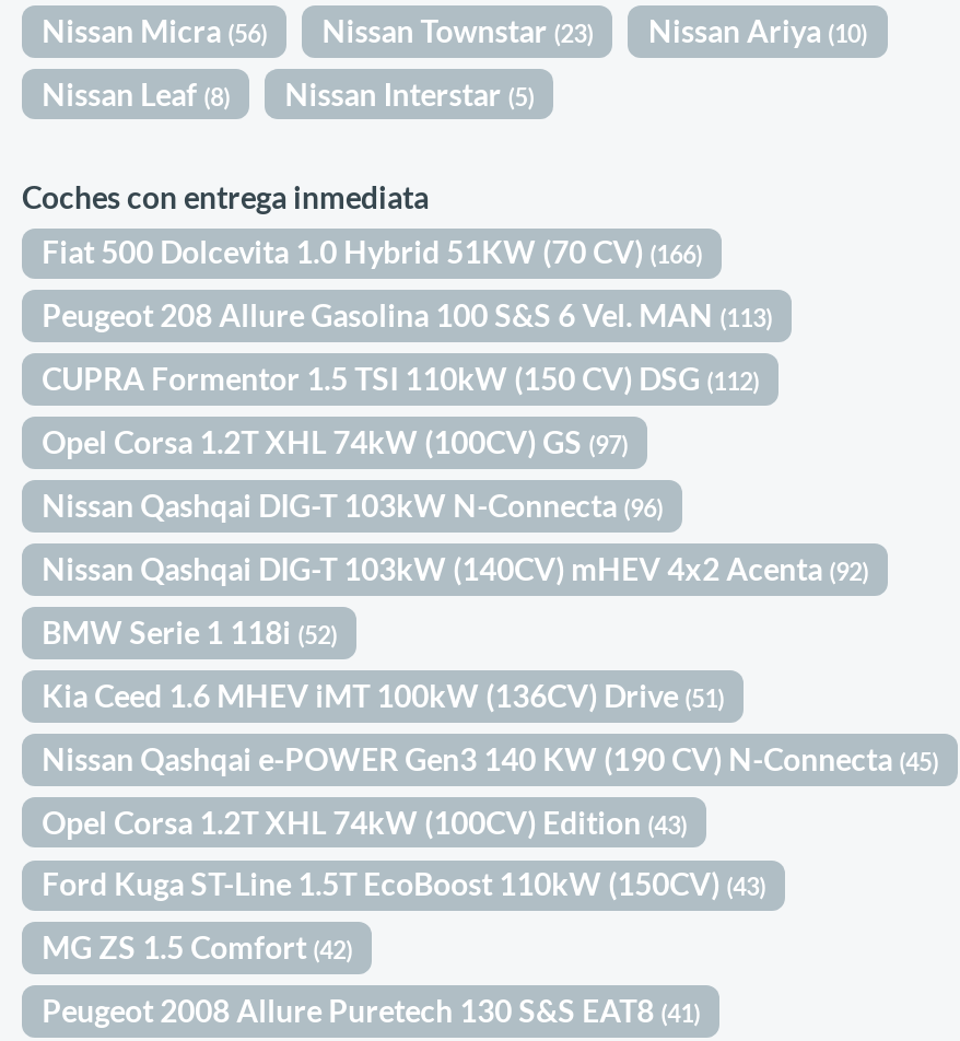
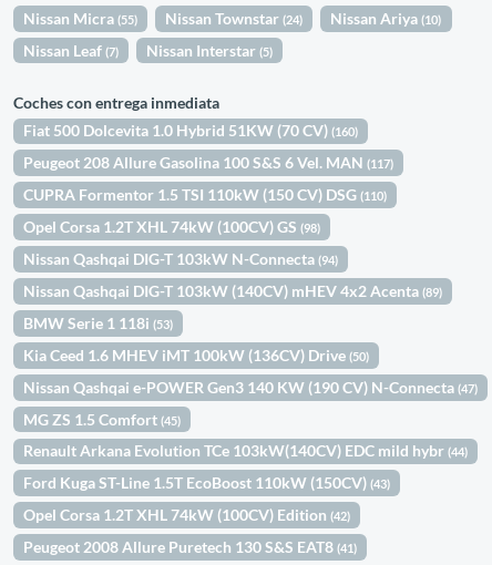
[42,11,267,49] Nissan Micra (56) -> [23,9,138,27] Nissan Micra (55)
[322,11,593,49] Nissan Townstar (23) -> [165,9,303,27] Nissan Townstar (24)
[42,75,534,112] Nissan Leaf (8) Nissan Interstar (5) -> [23,41,273,59] Nissan Leaf (7) Nissan Interstar (5)
[42,234,938,840] Fiat 500 Dolcevita 1.0 Hybrid 51KW (70 CV) (166) | Peugeot 208 Allure Gasolina 100 S&S 6 Vel. MAN (113) | CUPRA Formentor 1.5 TSI 110kW (150 CV) DSG (112) | Opel Corsa 1.2T XHL 74kW (100CV) GS (97) | Nissan Qashqai DIG-T 103kW N-Connecta (96) | Nissan Qashqai DIG-T 103kW (140CV) mHEV 4x2 Acenta (92) | BMW Serie 1 118i (52) | Kia Ceed 1.6 MHEV iMT 100kW (136CV) Drive (51) | Nissan Qashqai e-POWER Gen3 140 KW (190 CV) N-Connecta (45) | Opel Corsa 1.2T XHL 74kW (100CV) Edition (43) -> [23,121,478,460] Fiat 500 Dolcevita 1.0 Hybrid 51KW (70 CV) (160) | Peugeot 208 Allure Gasolina 100 S&S 6 Vel. MAN (117) | CUPRA Formentor 1.5 TSI 110kW (150 CV) DSG (110) | Opel Corsa 1.2T XHL 74kW (100CV) GS (98) | Nissan Qashqai DIG-T 103kW N-Connecta (94) | Nissan Qashqai DIG-T 103kW (140CV) mHEV 4x2 Acenta (89) | BMW Serie 1 118i (53) | Kia Ceed 1.6 MHEV iMT 100kW (136CV) Drive (50) | Nissan Qashqai e-POWER Gen3 140 KW (190 CV) N-Connecta (47) | MG ZS 1.5 Comfort (45) | Renault Arkana Evolution TCe 103kW(140CV) EDC mild hybr (44)
[42,929,352,966] MG ZS 1.5 Comfort (42) -> [23,505,350,524] Opel Corsa 1.2T XHL 74kW (100CV) Edition (42)

